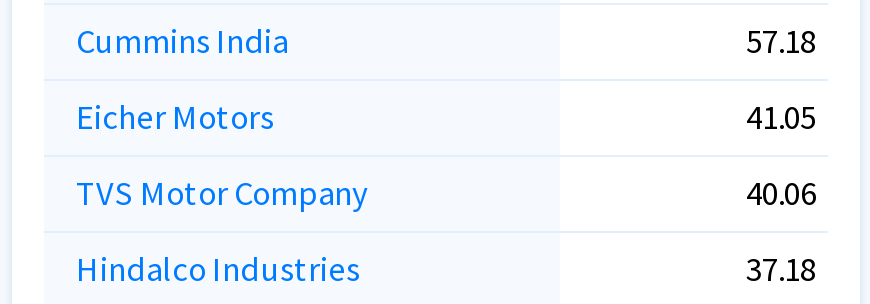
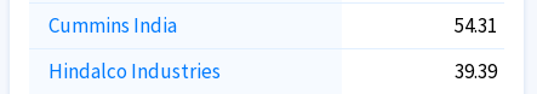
[76,19,816,215] 57.18 | Eicher Motors | 41.05 | TVS Motor Company | 40.06 -> [455,12,497,39] 54.31
[746,247,816,291] 37.18 -> [455,58,497,84] 39.39

